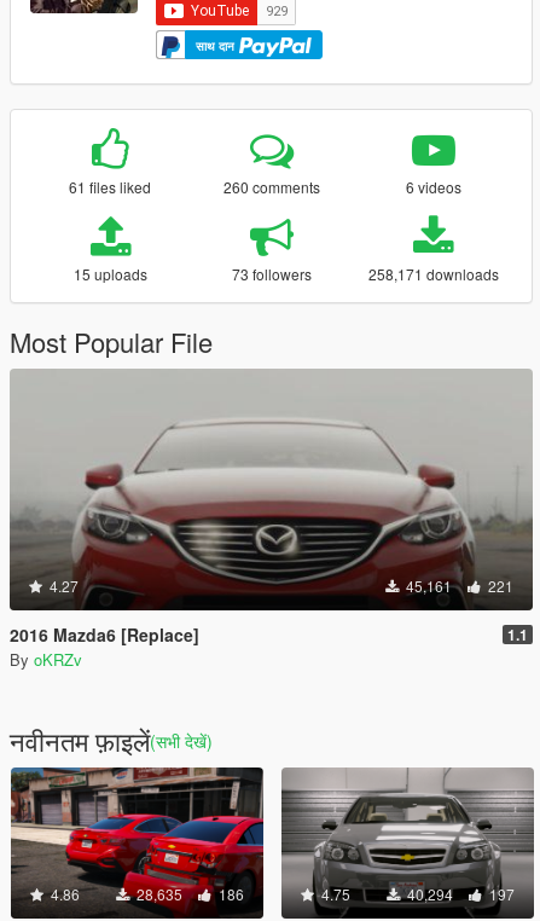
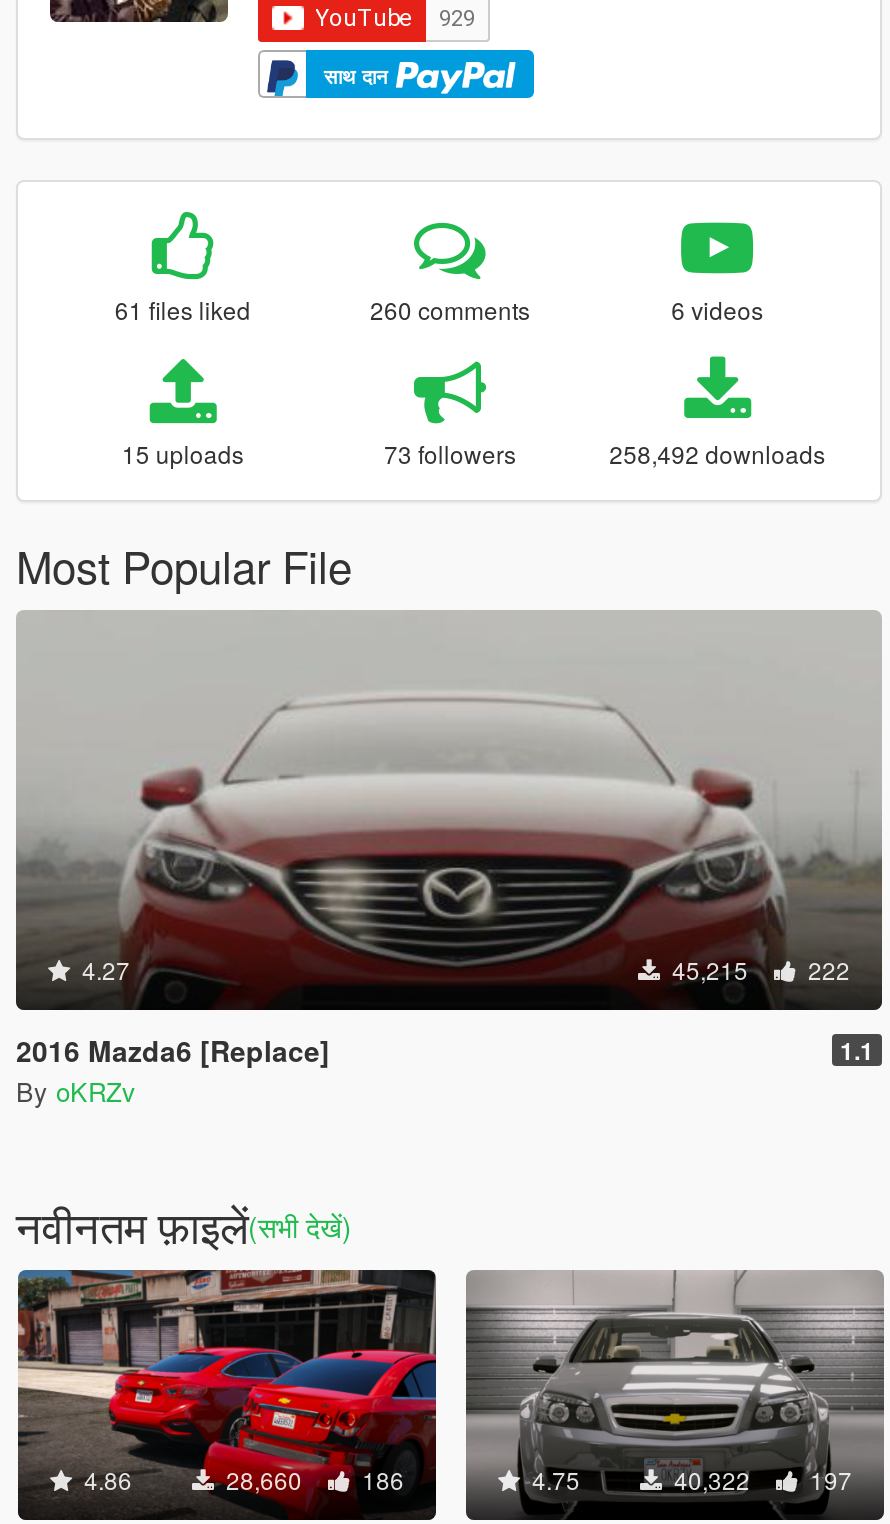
[368,263,498,284] 258,171 downloads -> [609,435,825,469] 258,492 downloads
[402,575,455,595] 45,161 -> [666,951,754,985] 45,215
[484,575,513,595] 221 -> [802,951,850,985] 222
[133,883,244,904] 28,635 186 -> [220,1461,404,1495] 28,660 186
[403,883,515,904] 40,294 197 -> [668,1461,852,1495] 40,322 197

